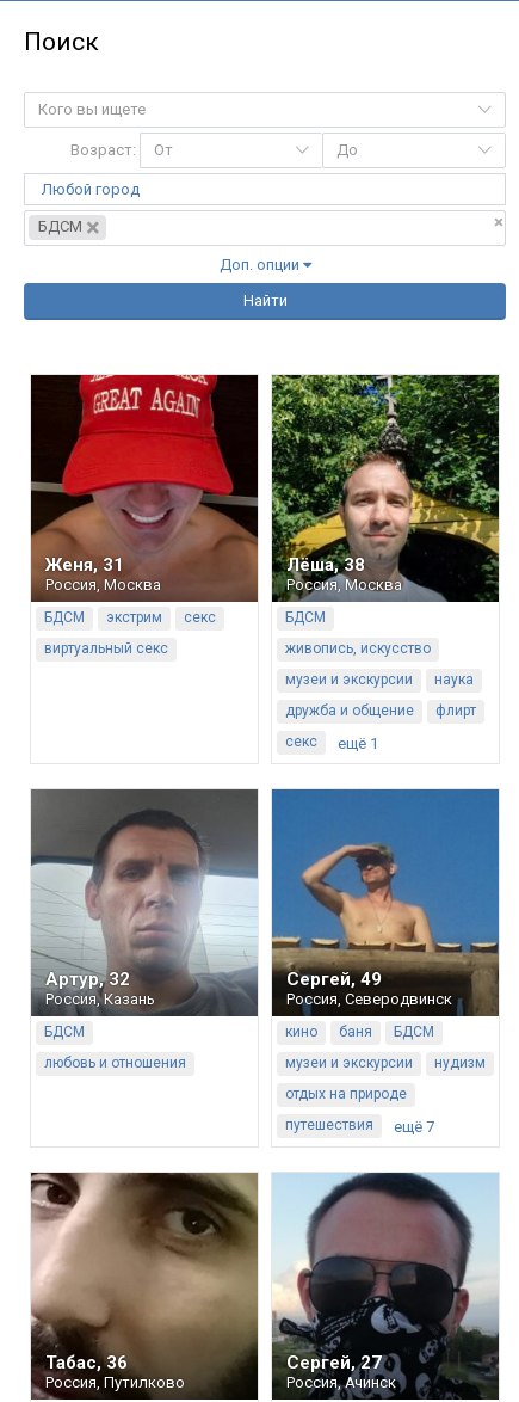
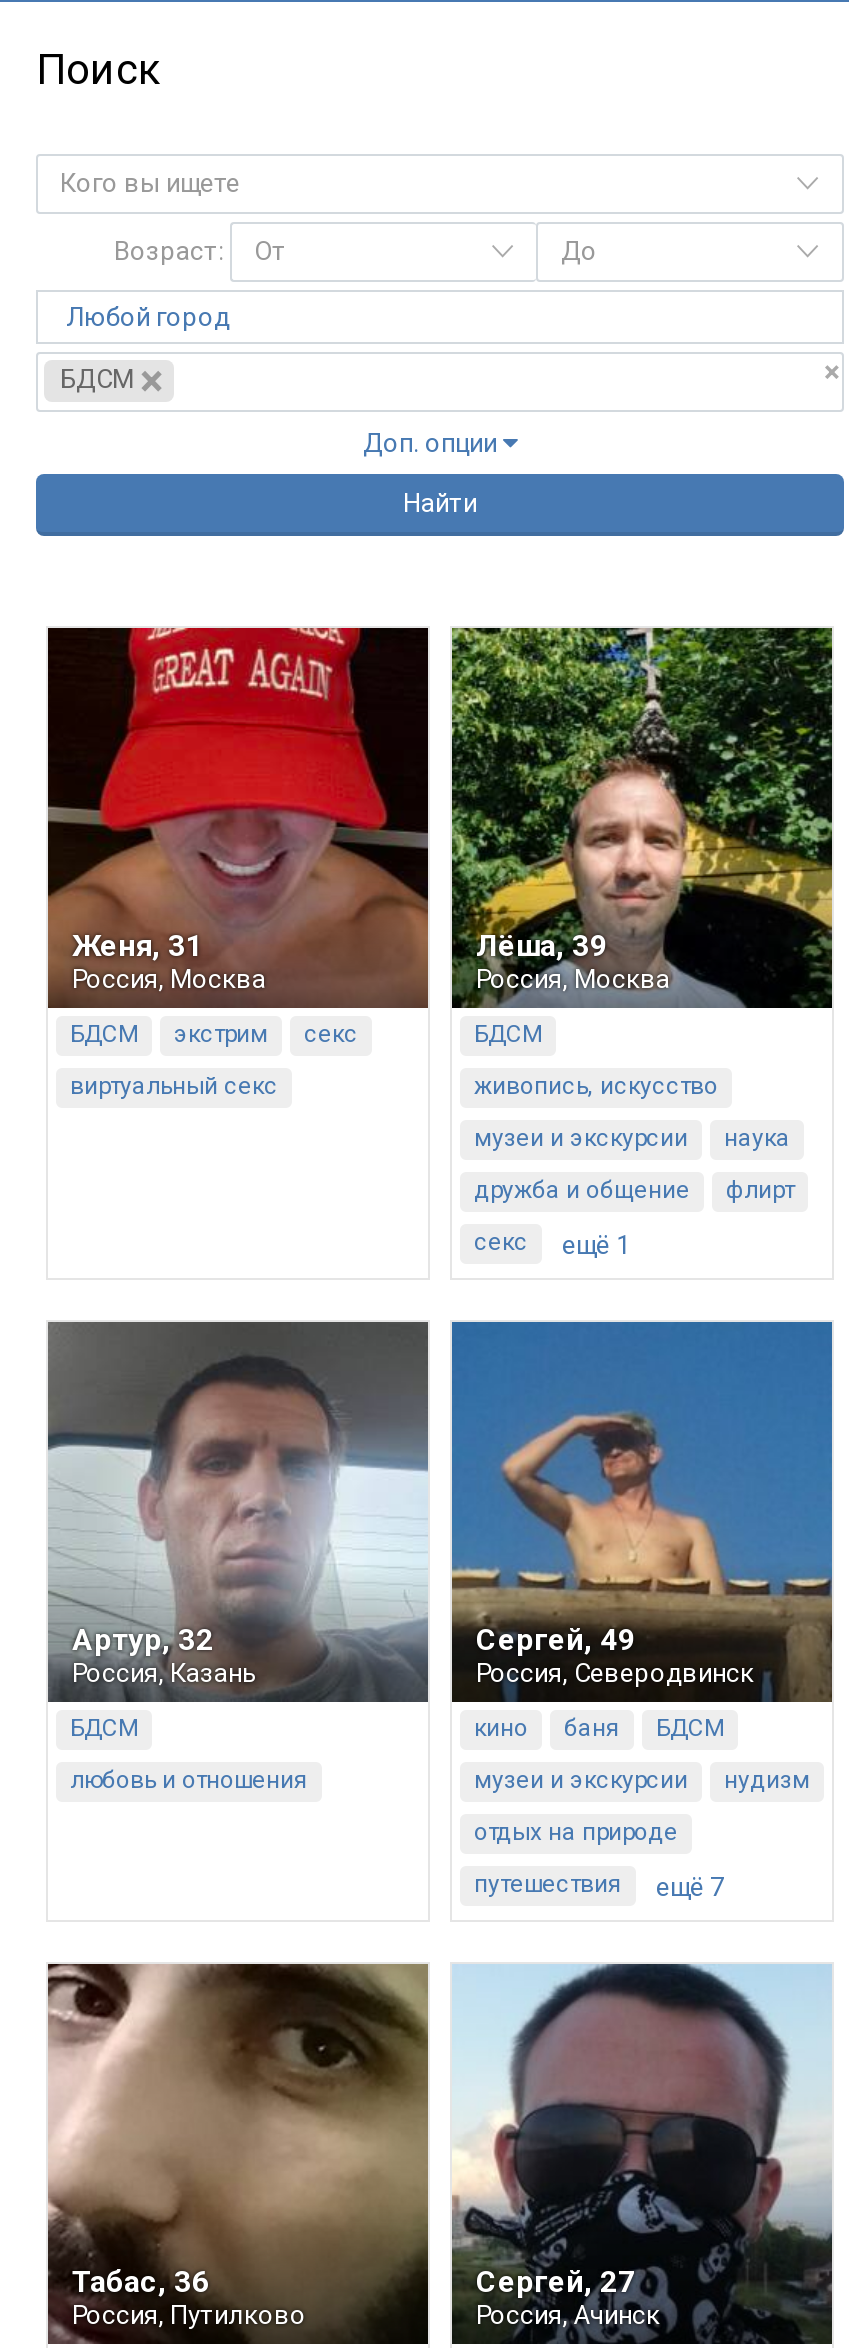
[286,554,365,576] Лёша, 38 -> [476,928,608,964] Лёша, 39

